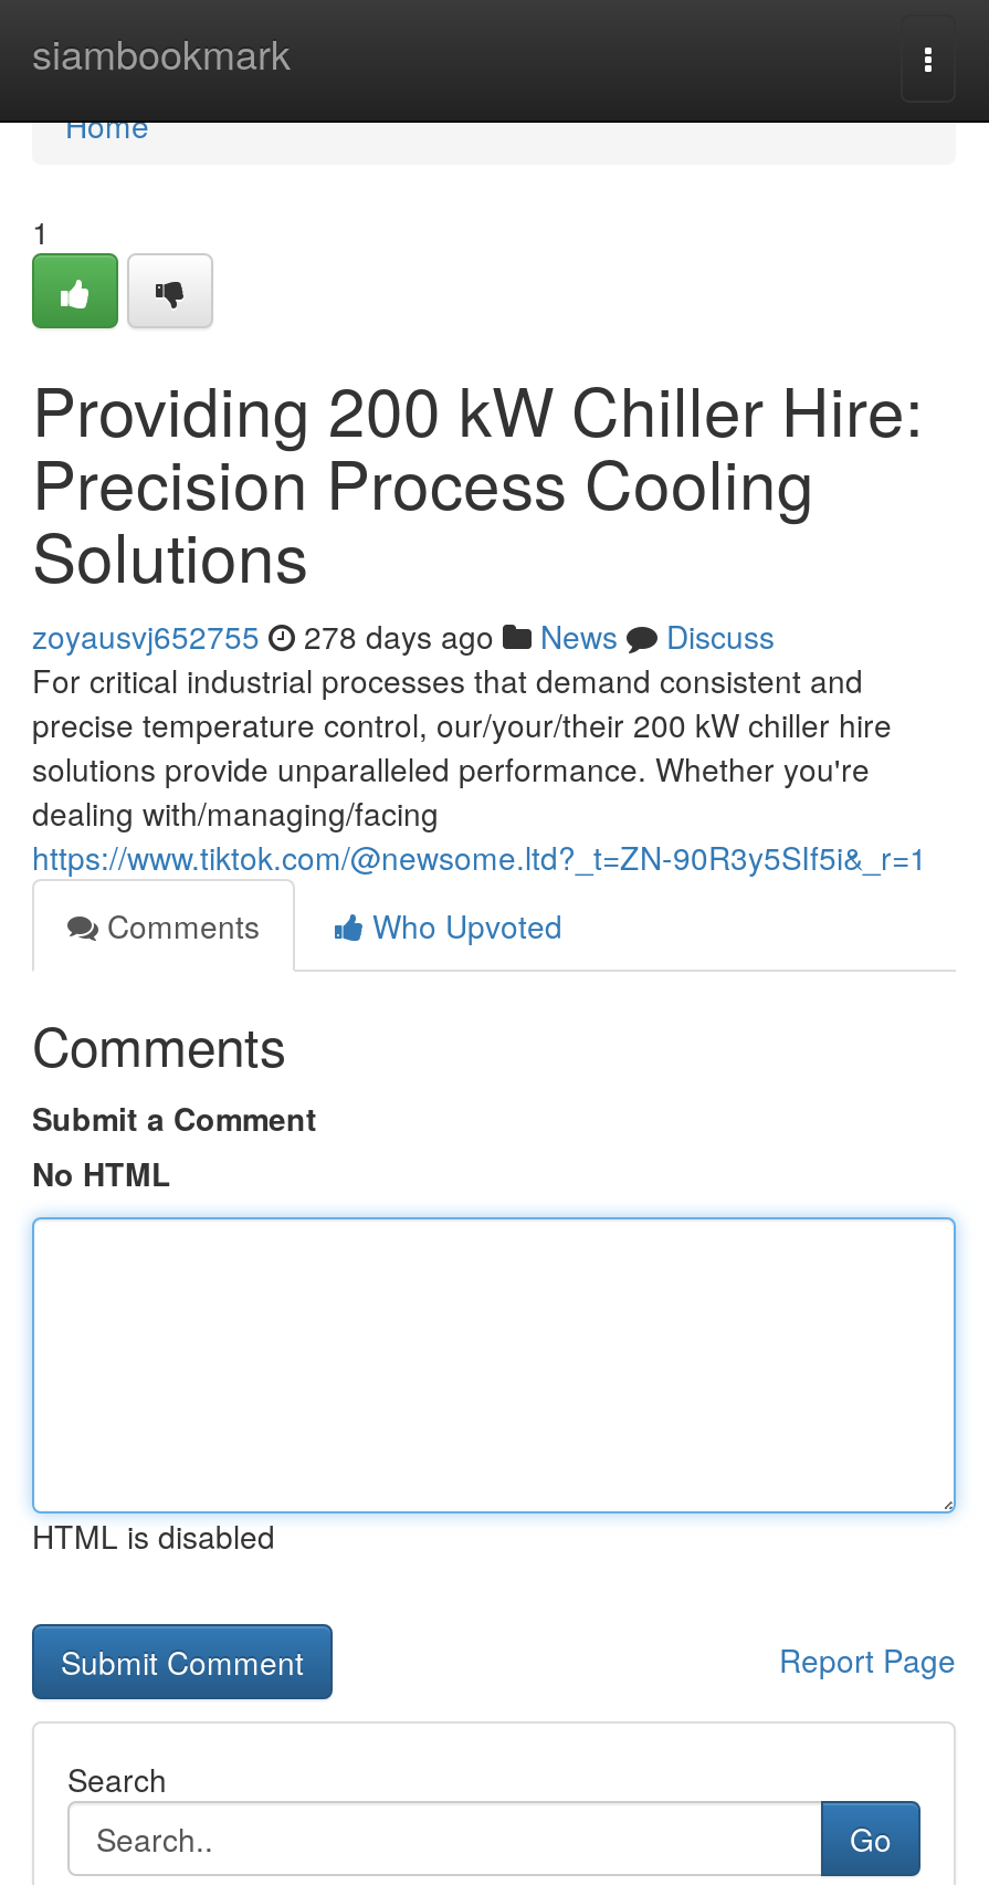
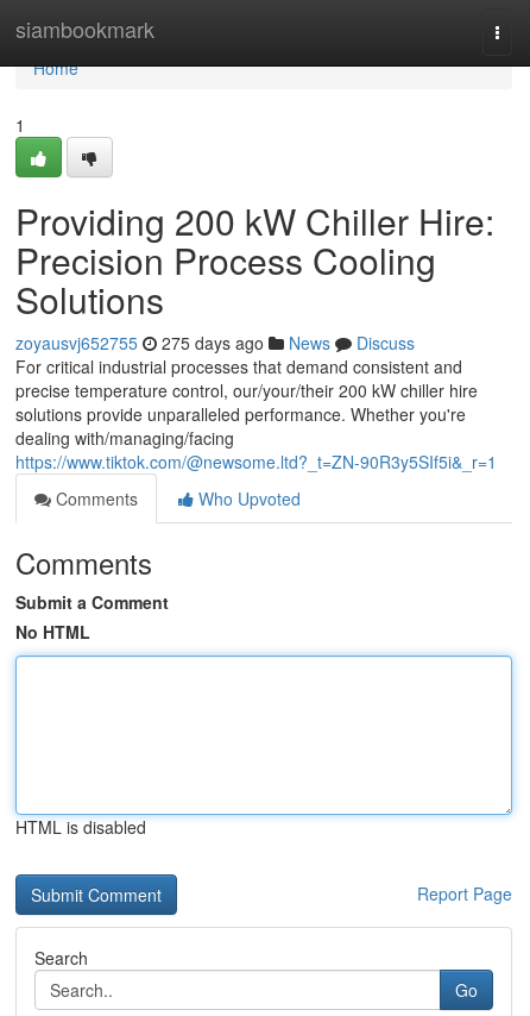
[32,614,775,658] zoyausvj652755 278 days ago News Discuss -> [15,331,415,355] zoyausvj652755 275 days ago News Discuss

